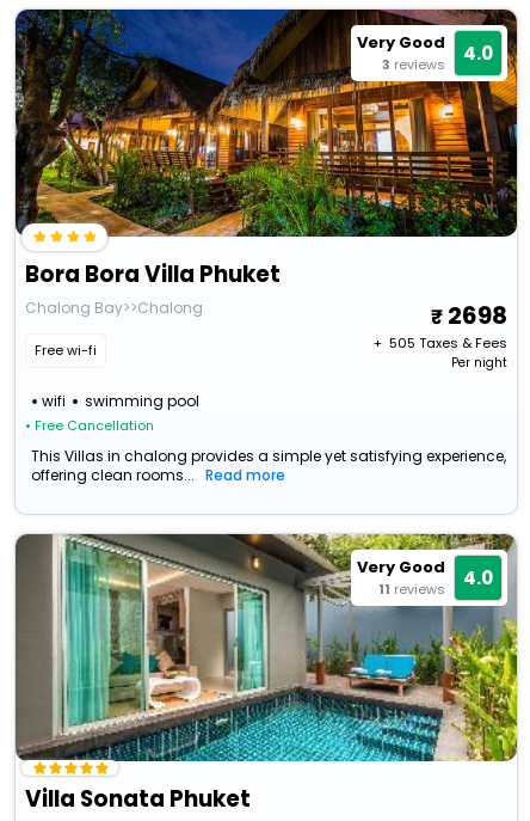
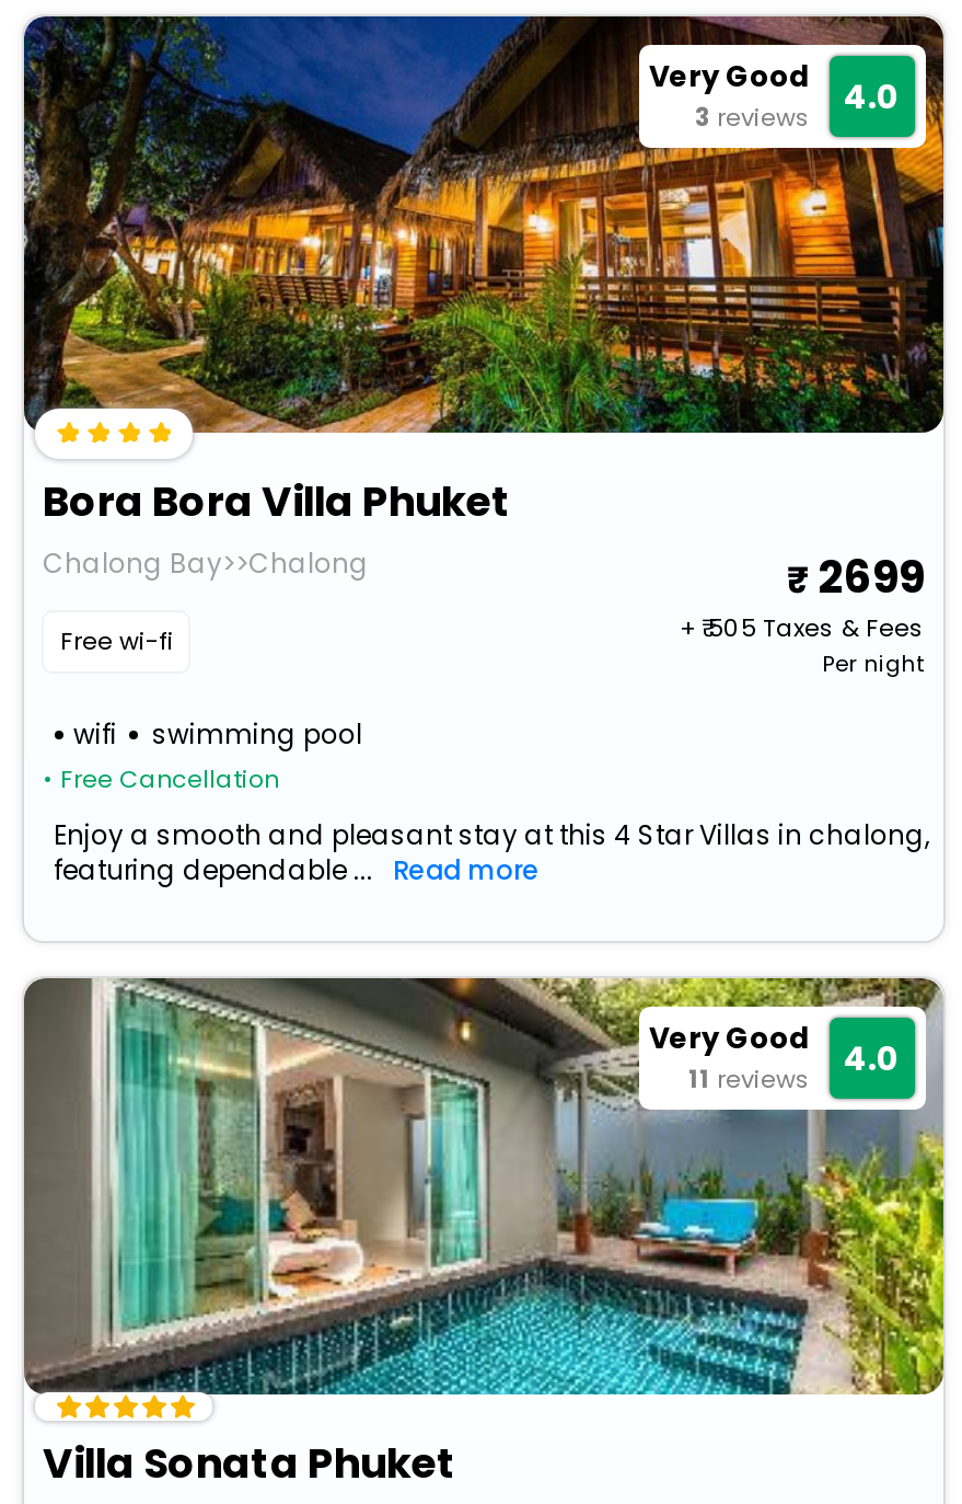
[447,299,507,333] 2698 -> [818,547,925,609] 2699
[32,446,507,486] This Villas in chalong provides a simple yet satisfying experience, | offering clean rooms... Read more -> [53,817,929,889] Enjoy a smooth and pleasant stay at this 4 Star Villas in chalong, | featuring dependable ... Read more

